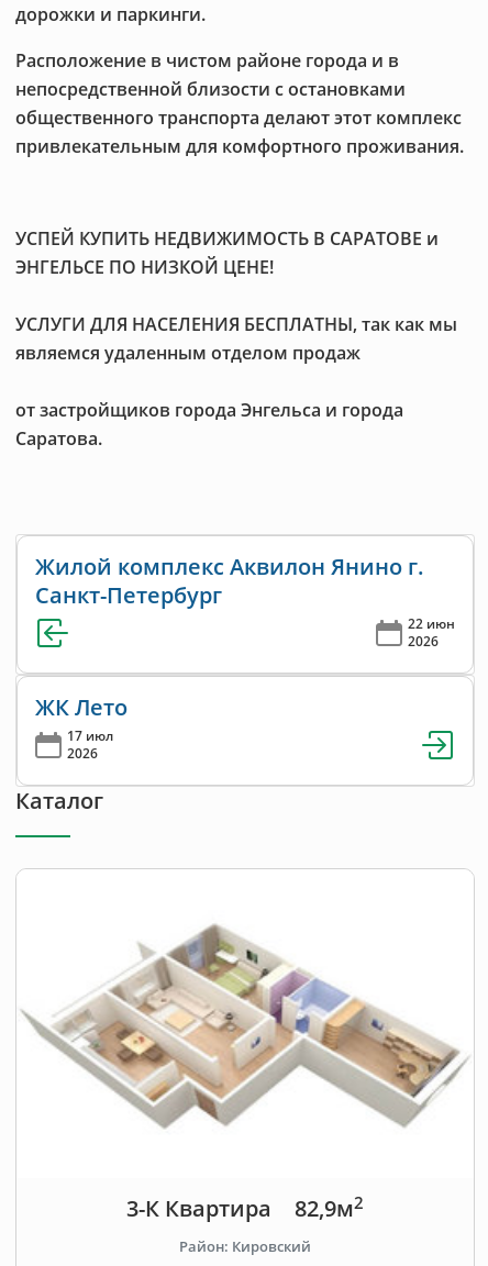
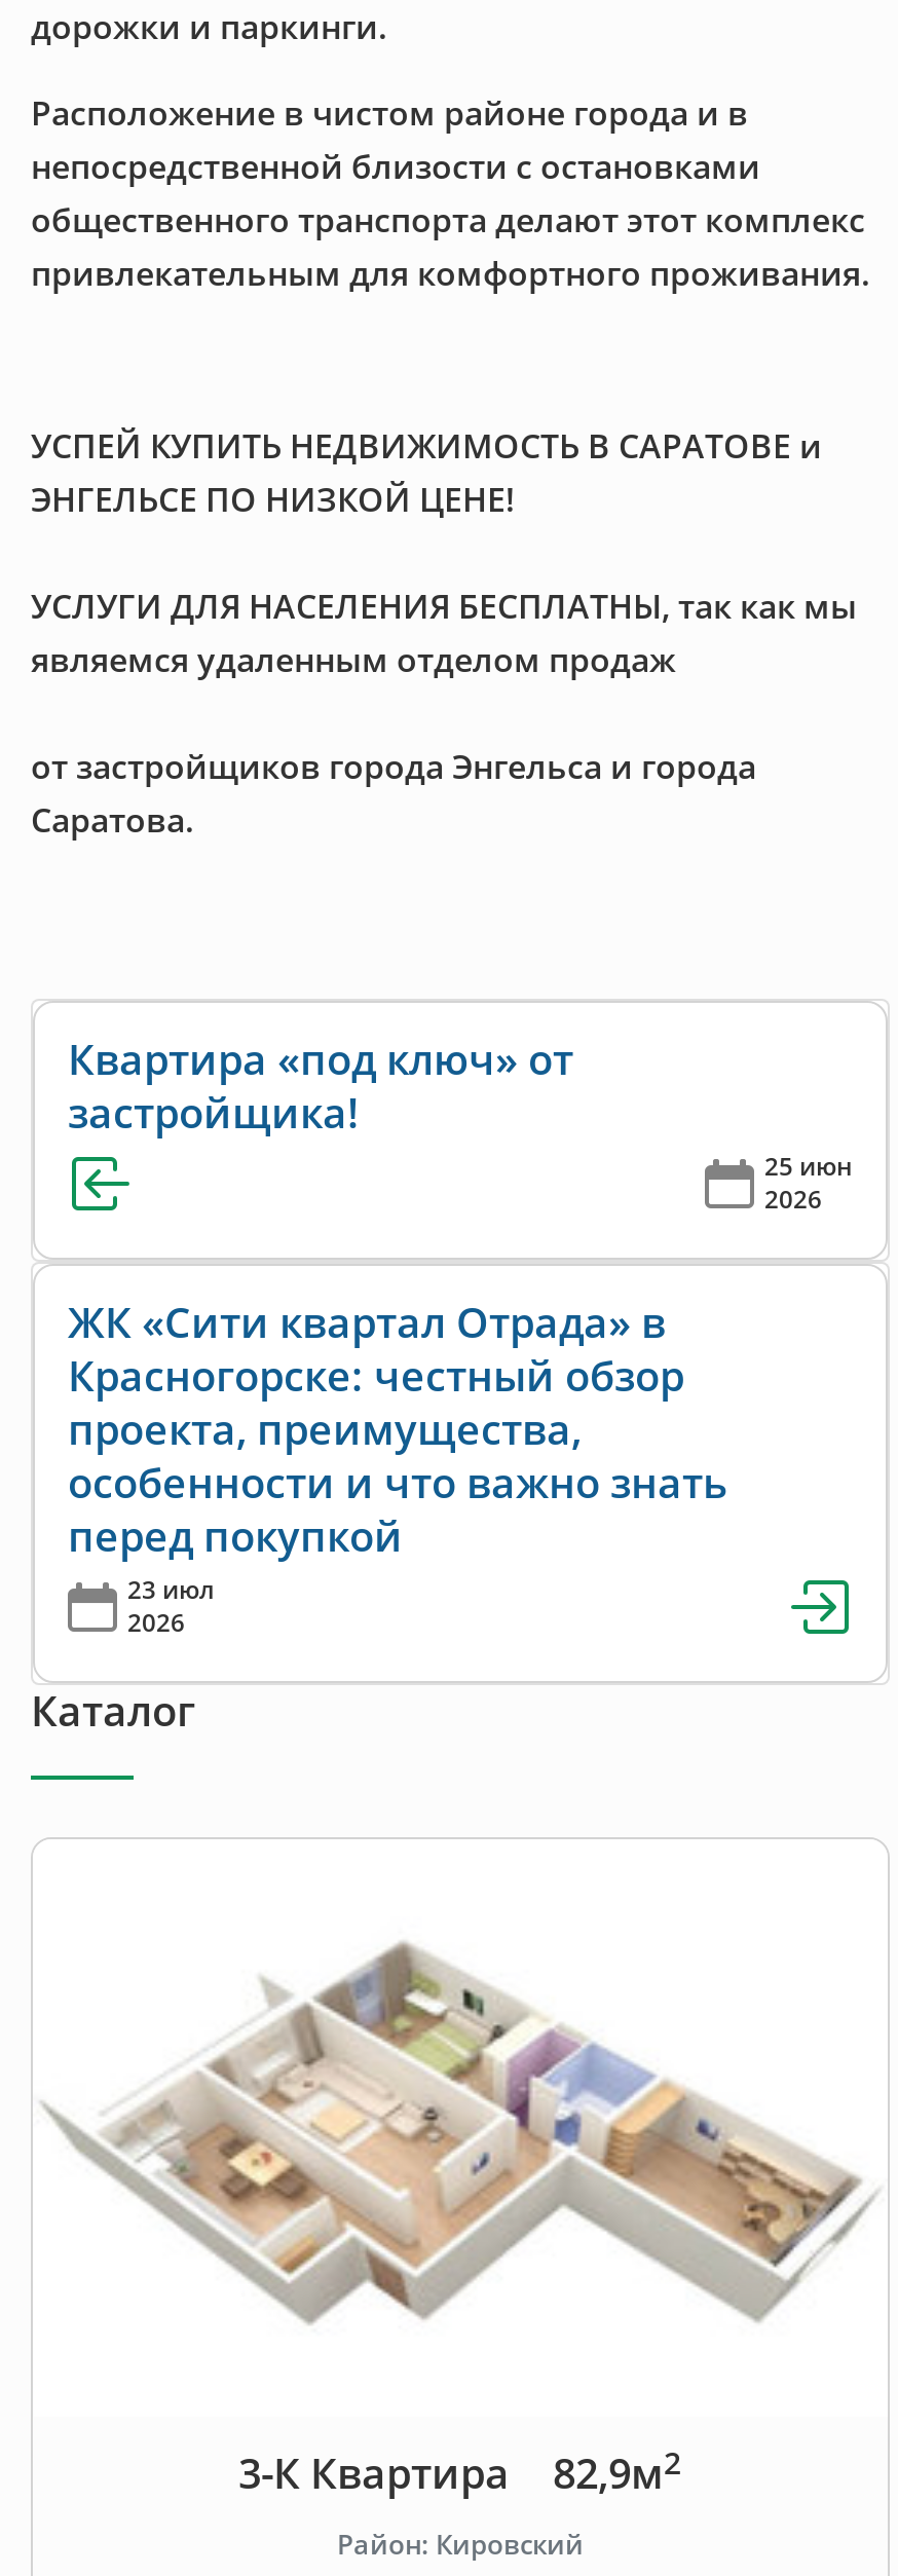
[35,552,455,633] Жилой комплекс Аквилон Янино г. | Санкт-Петербург | 22 июн -> [68,1032,853,1184] Квартира «под ключ» от | застройщика! | 25 июн
[35,692,127,745] ЖК Лето | 17 июл -> [68,1295,727,1607] ЖК «Сити квартал Отрада» в | Красногорске: честный обзор | проекта, преимущества, | особенности и что важно знать | перед покупкой | 23 июл

